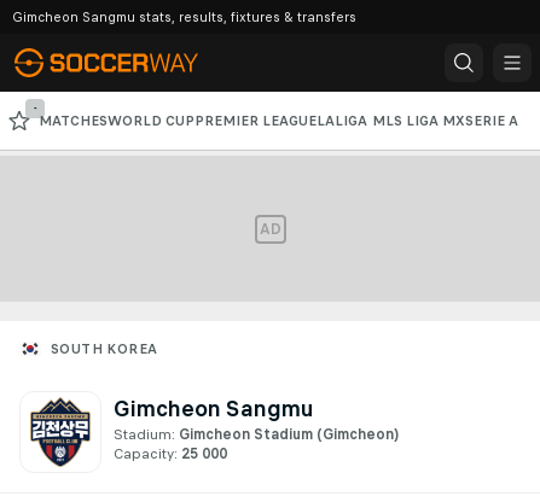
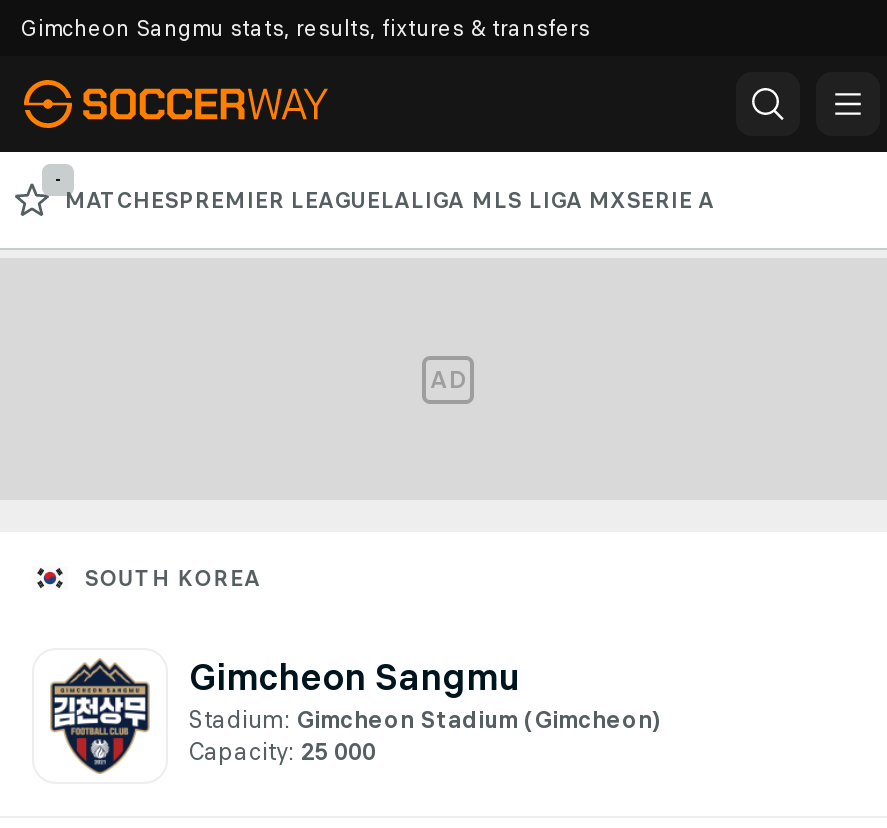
[39,112,518,129] MATCHESWORLD CUP PREMIER LEAGUELALIGA MLS LIGA MXSERIE A -> [64,186,714,214] MATCHESPREMIER LEAGUELALIGA MLS LIGA MXSERIE A

